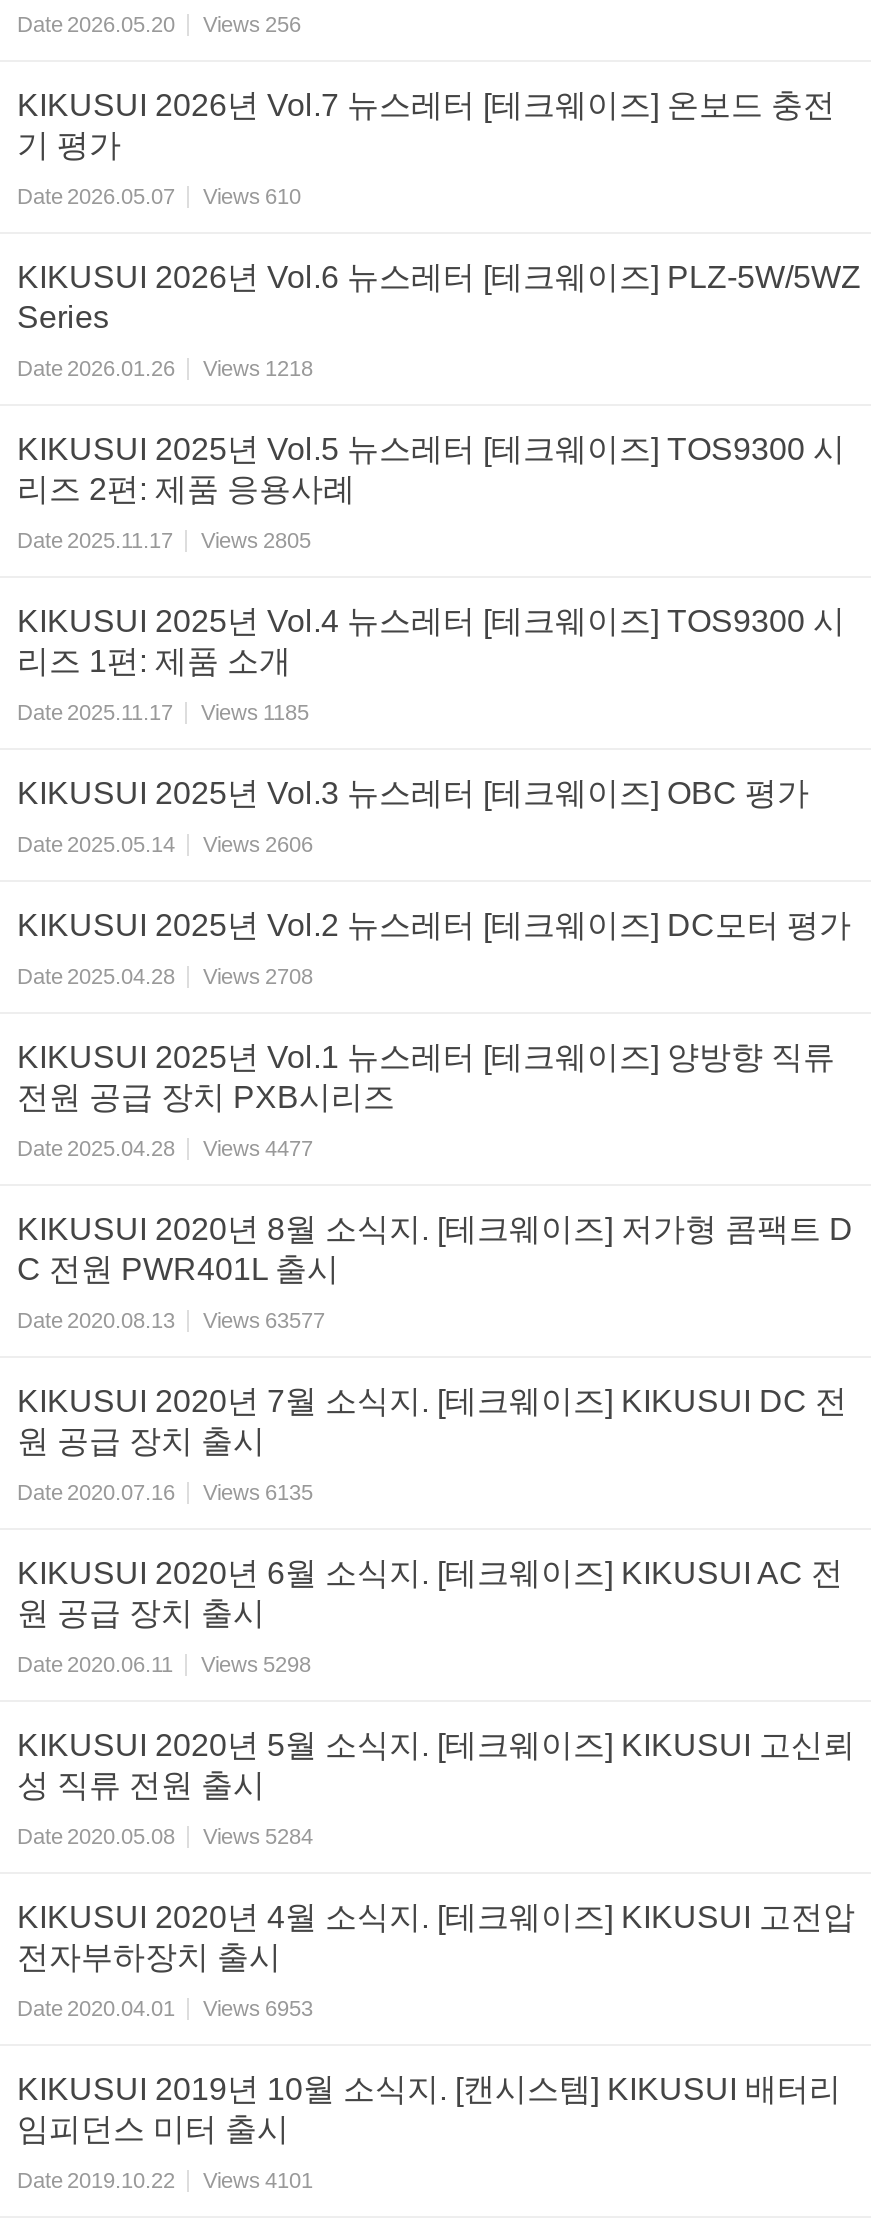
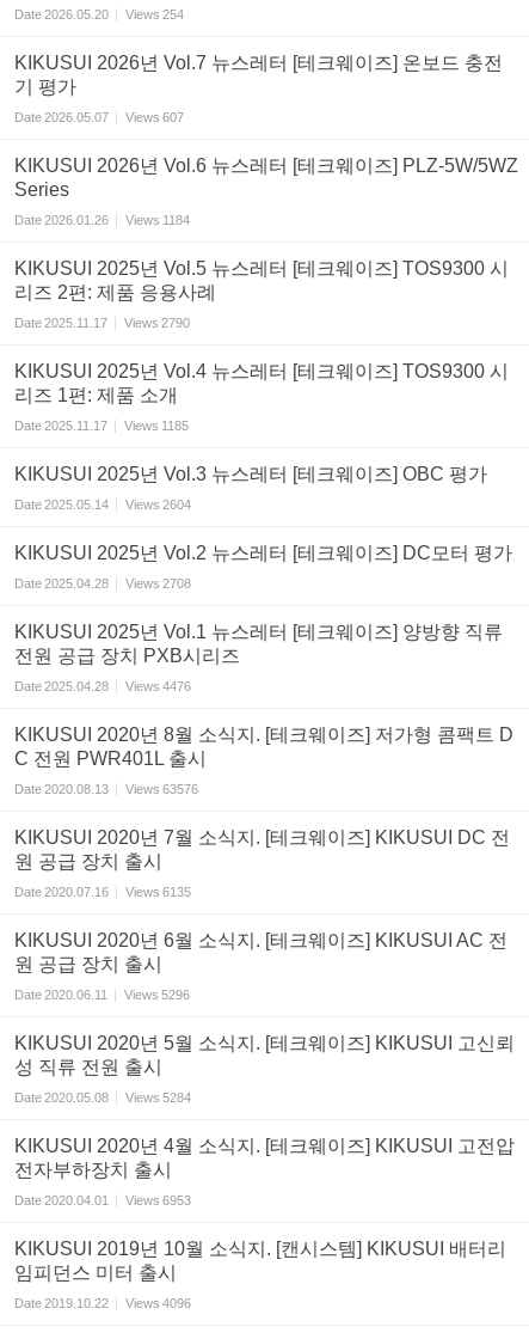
[17,11,301,35] Date 2026.05.20 Views 256 -> [14,7,184,21] Date 2026.05.20 Views 254
[17,183,301,207] Date 2026.05.07 Views 610 -> [14,110,184,124] Date 2026.05.07 Views 607
[17,355,313,379] Date 2026.01.26 Views 1218 -> [14,212,190,227] Date 2026.01.26 Views 1184
[17,527,311,551] Date 2025.11.17 Views 2805 -> [14,315,190,330] Date 2025.11.17 Views 2790
[17,831,313,855] Date 2025.05.14 Views 2606 -> [14,497,191,511] Date 2025.05.14 Views 2604
[17,1135,313,1159] Date 2025.04.28 Views 4477 -> [14,679,191,693] Date 2025.04.28 Views 4476
[17,1307,325,1331] Date 2020.08.13 Views 63577 -> [14,782,198,796] Date 2020.08.13 Views 63576
[17,1651,311,1675] Date 2020.06.11 Views 5298 -> [14,987,190,1001] Date 2020.06.11 Views 5296
[17,2167,313,2191] Date 2019.10.22 Views 4101 -> [14,1296,191,1310] Date 2019.10.22 Views 4096

